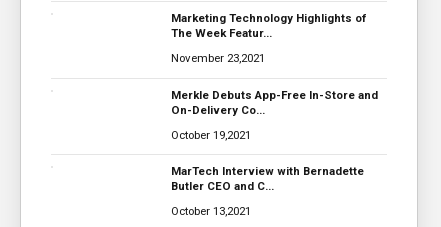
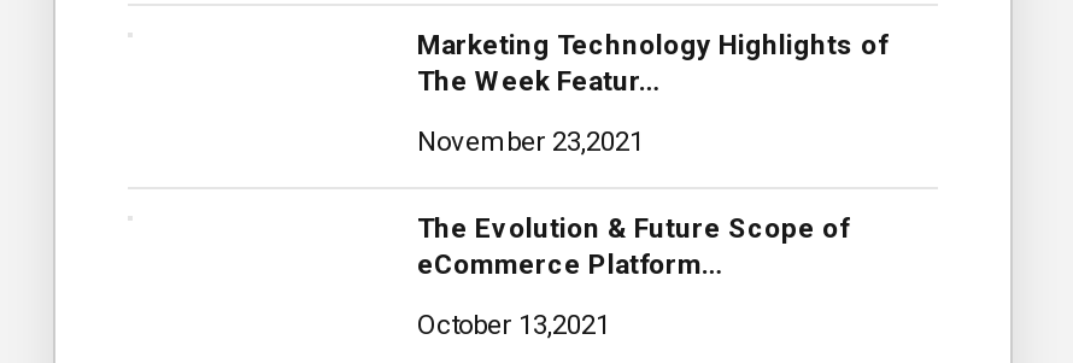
[171,88,378,193] Merkle Debuts App-Free In-Store and | On-Delivery Co… | October 19,2021 | MarTech Interview with Bernadette | Butler CEO and C… -> [417,211,849,281] The Evolution & Future Scope of | eCommerce Platform…

